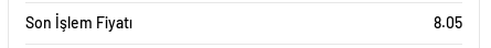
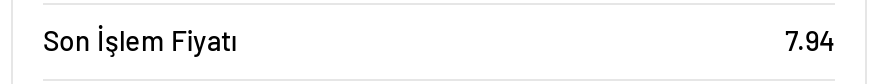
[434,13,462,32] 8.05 -> [785,23,835,57] 7.94

